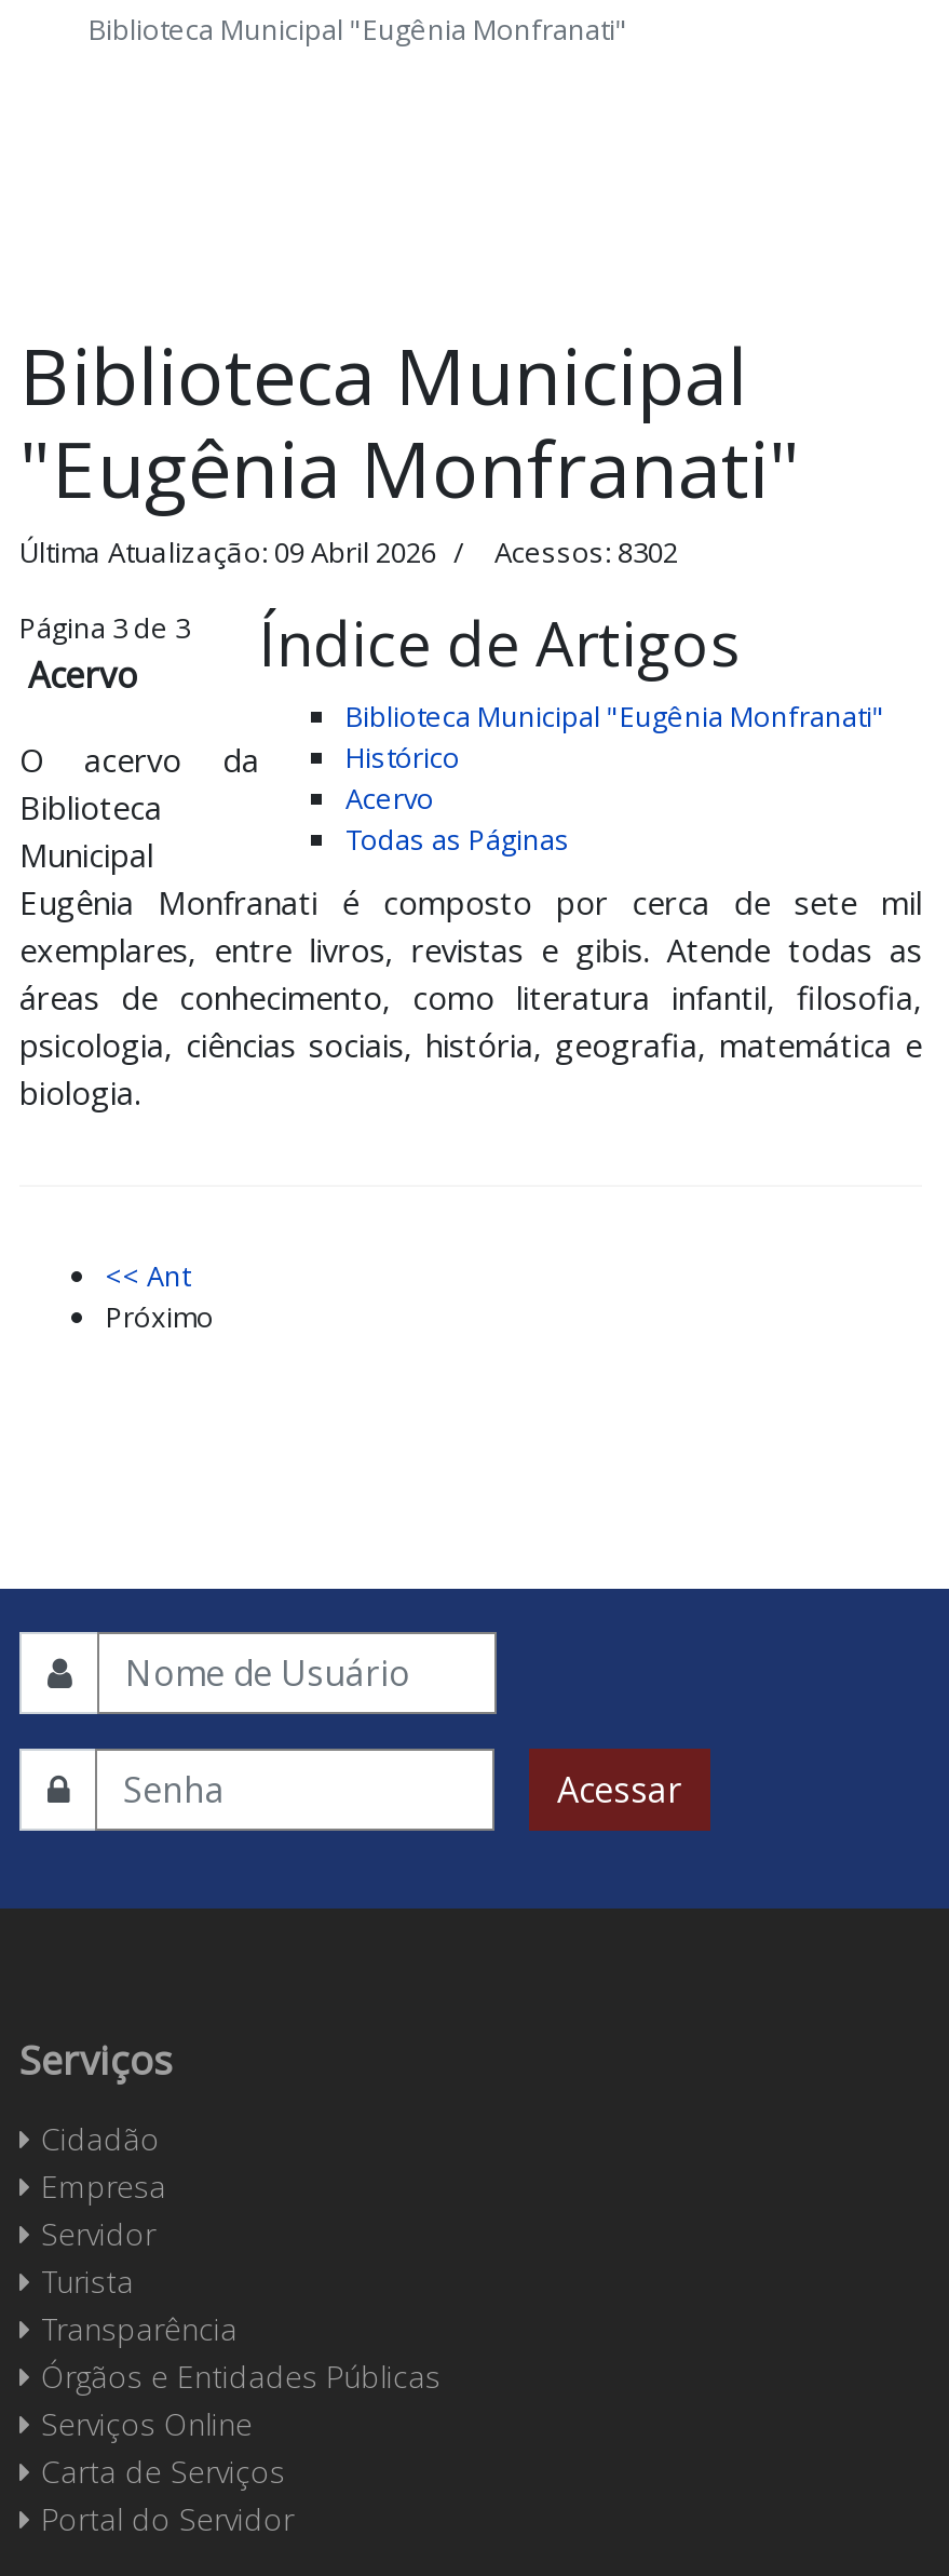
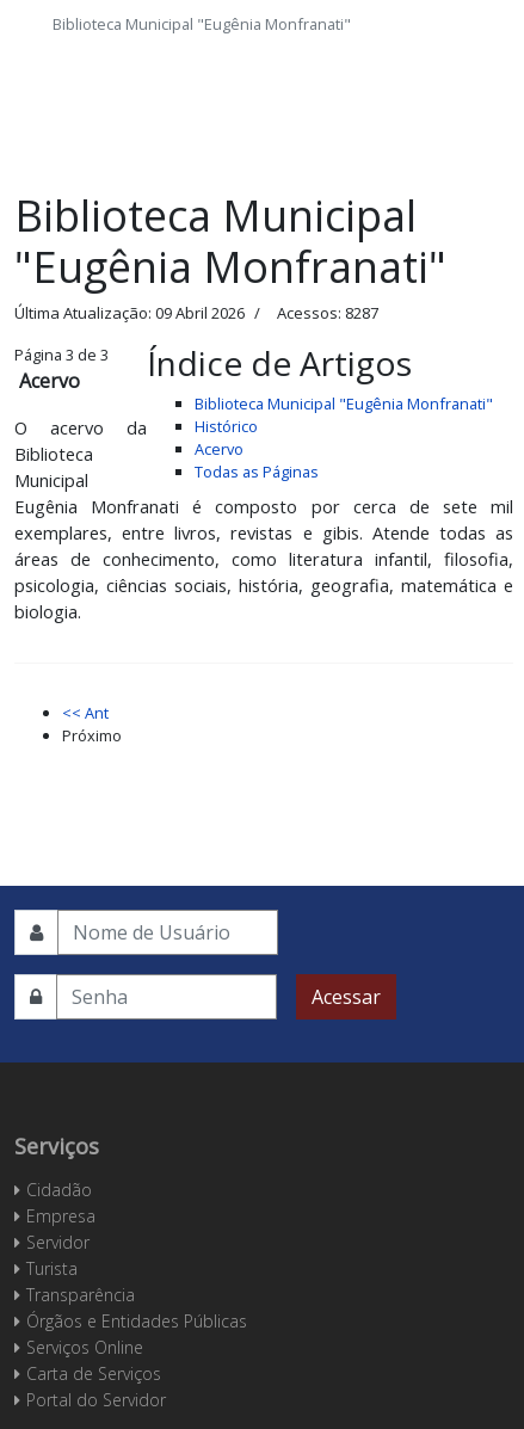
[19,532,678,571] Última Atualização: 09 Abril 2026 Acessos: 8302 -> [14,302,378,324] Última Atualização: 09 Abril 2026 Acessos: 8287

